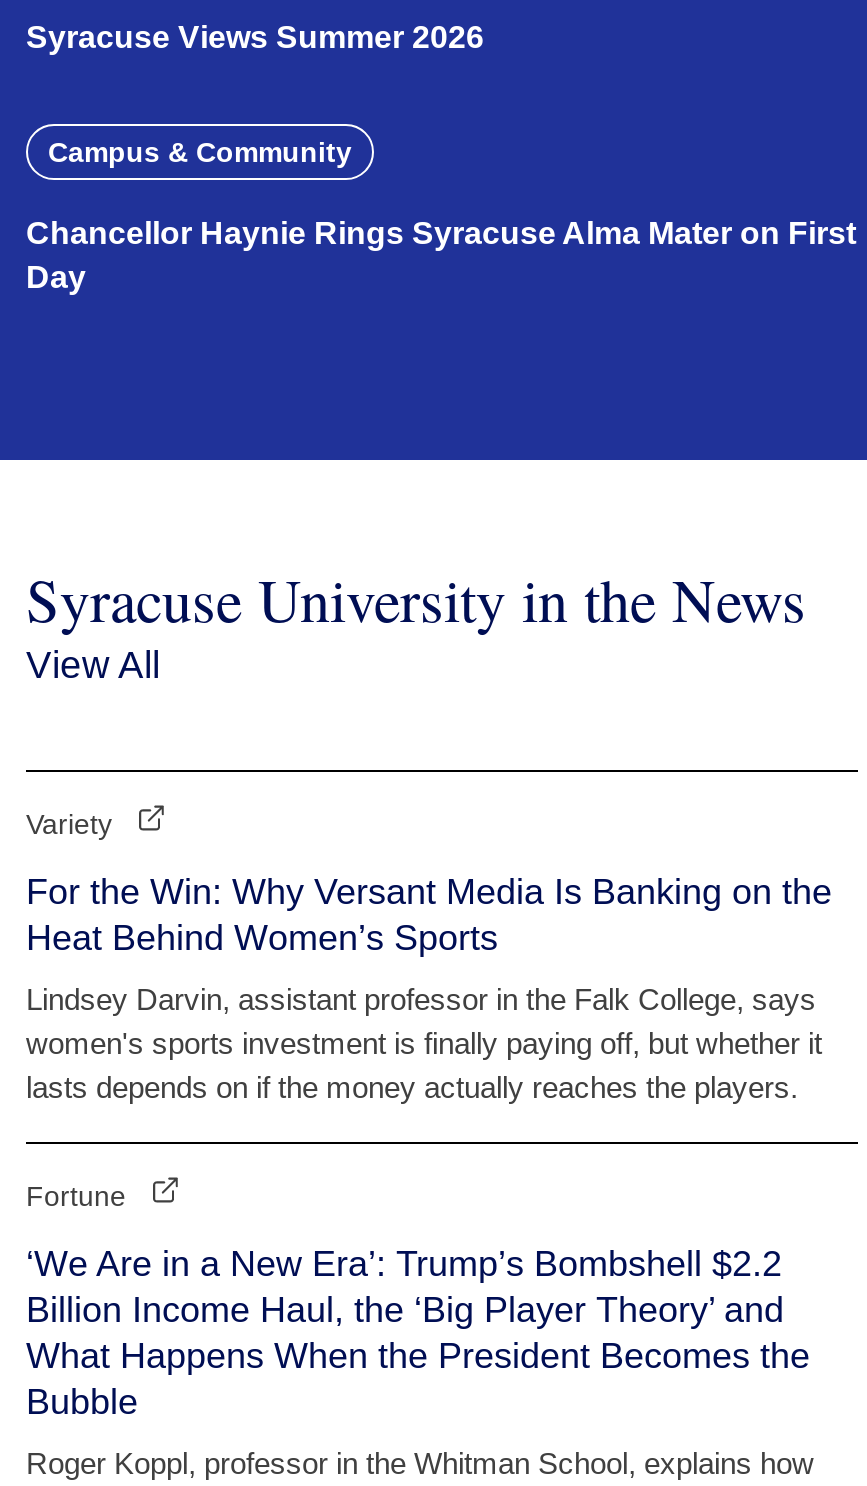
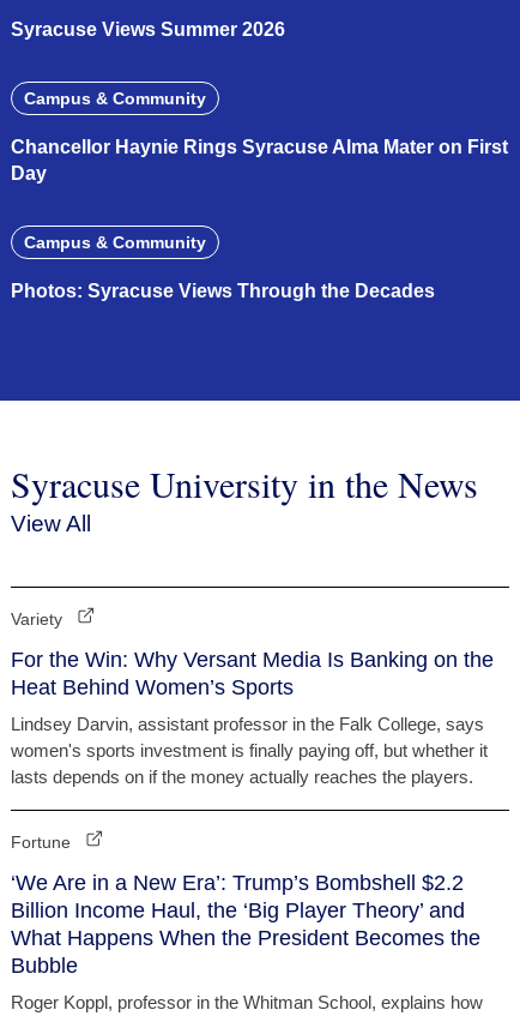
none -> [11,233,435,301] Campus & Community | Photos: Syracuse Views Through the Decades

